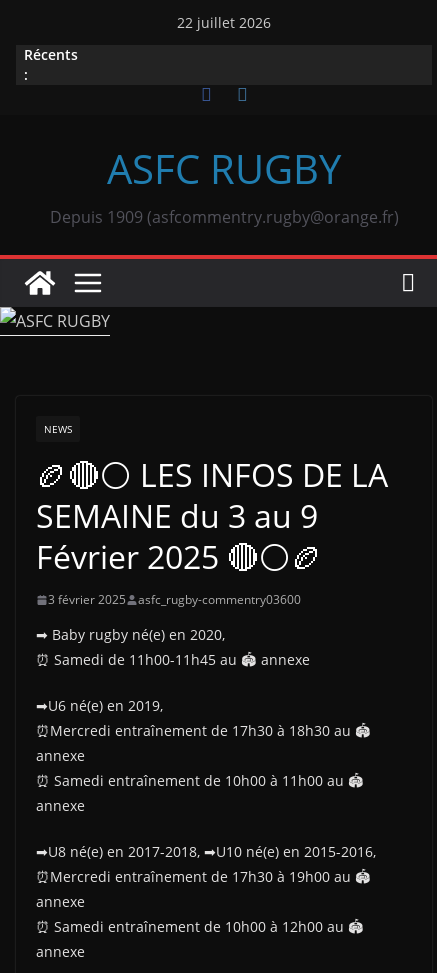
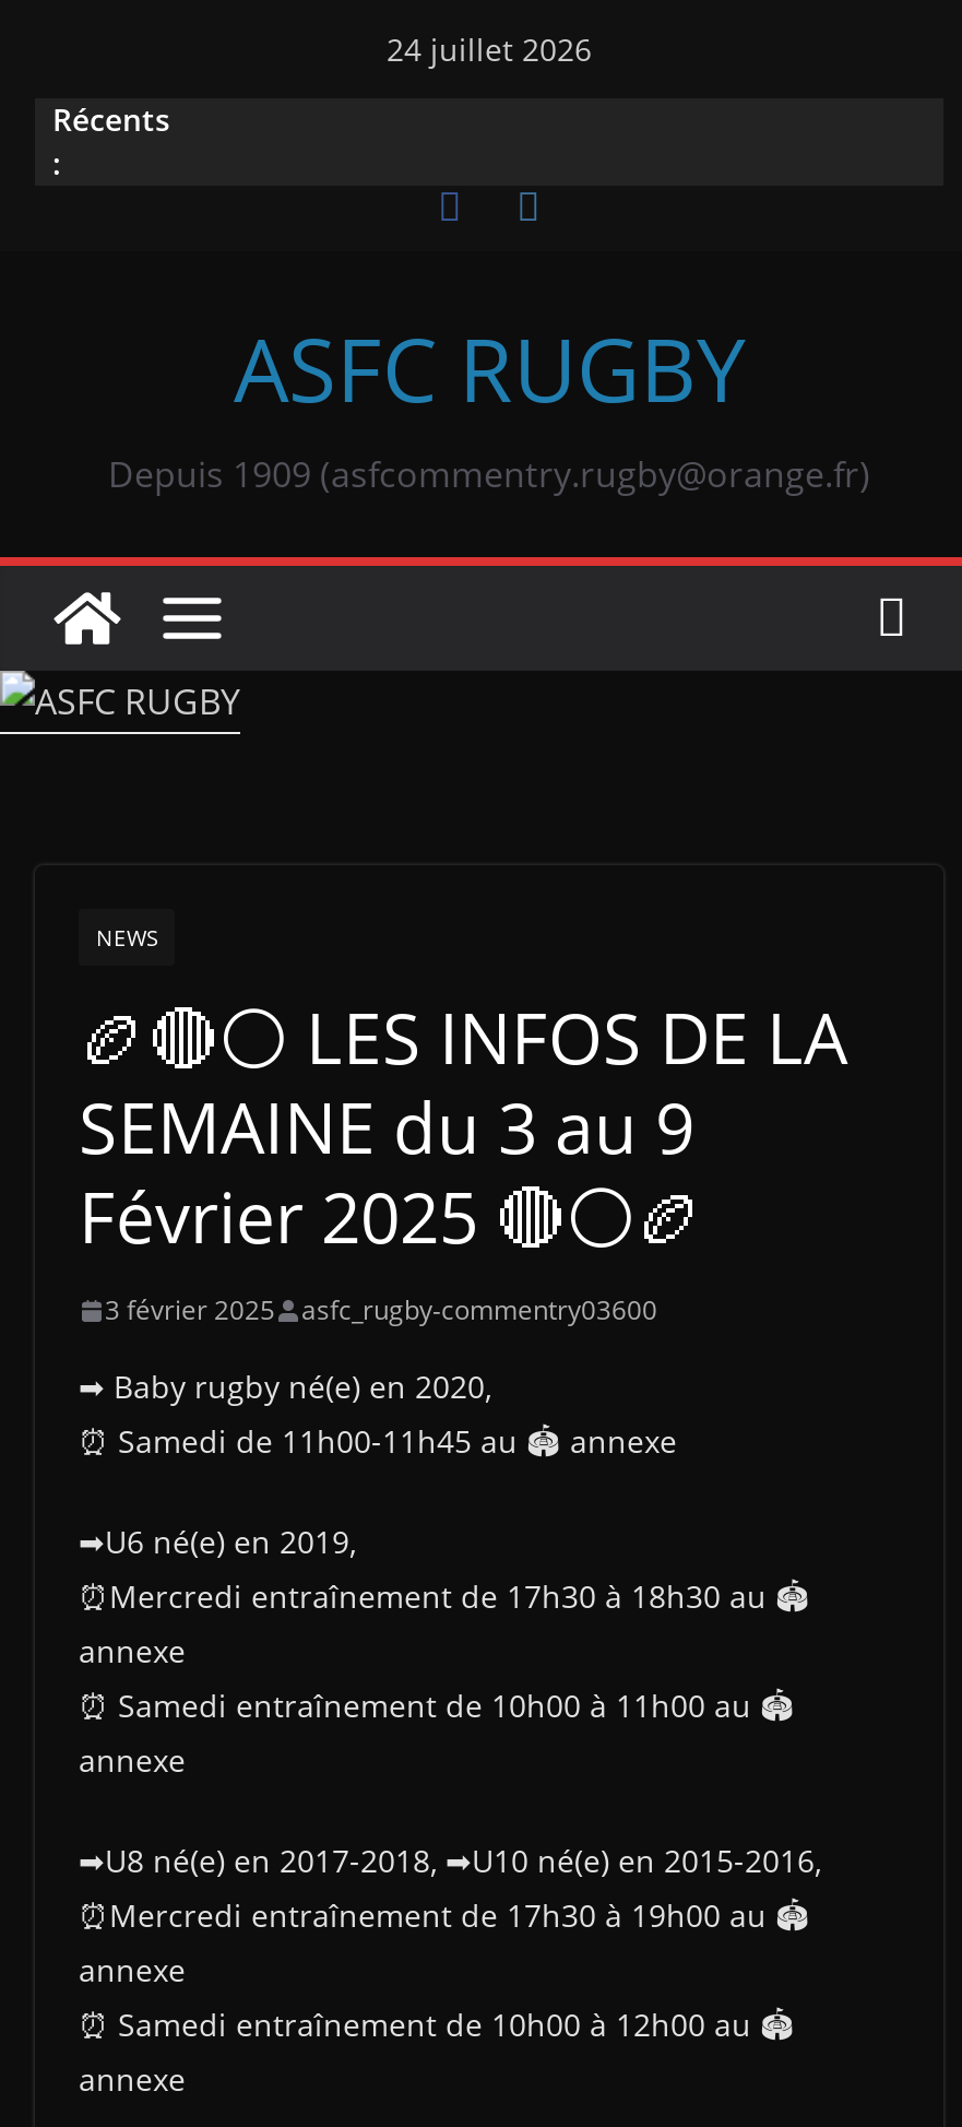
[177,13,271,32] 22 juillet 2026 -> [387,28,592,70] 24 juillet 2026

